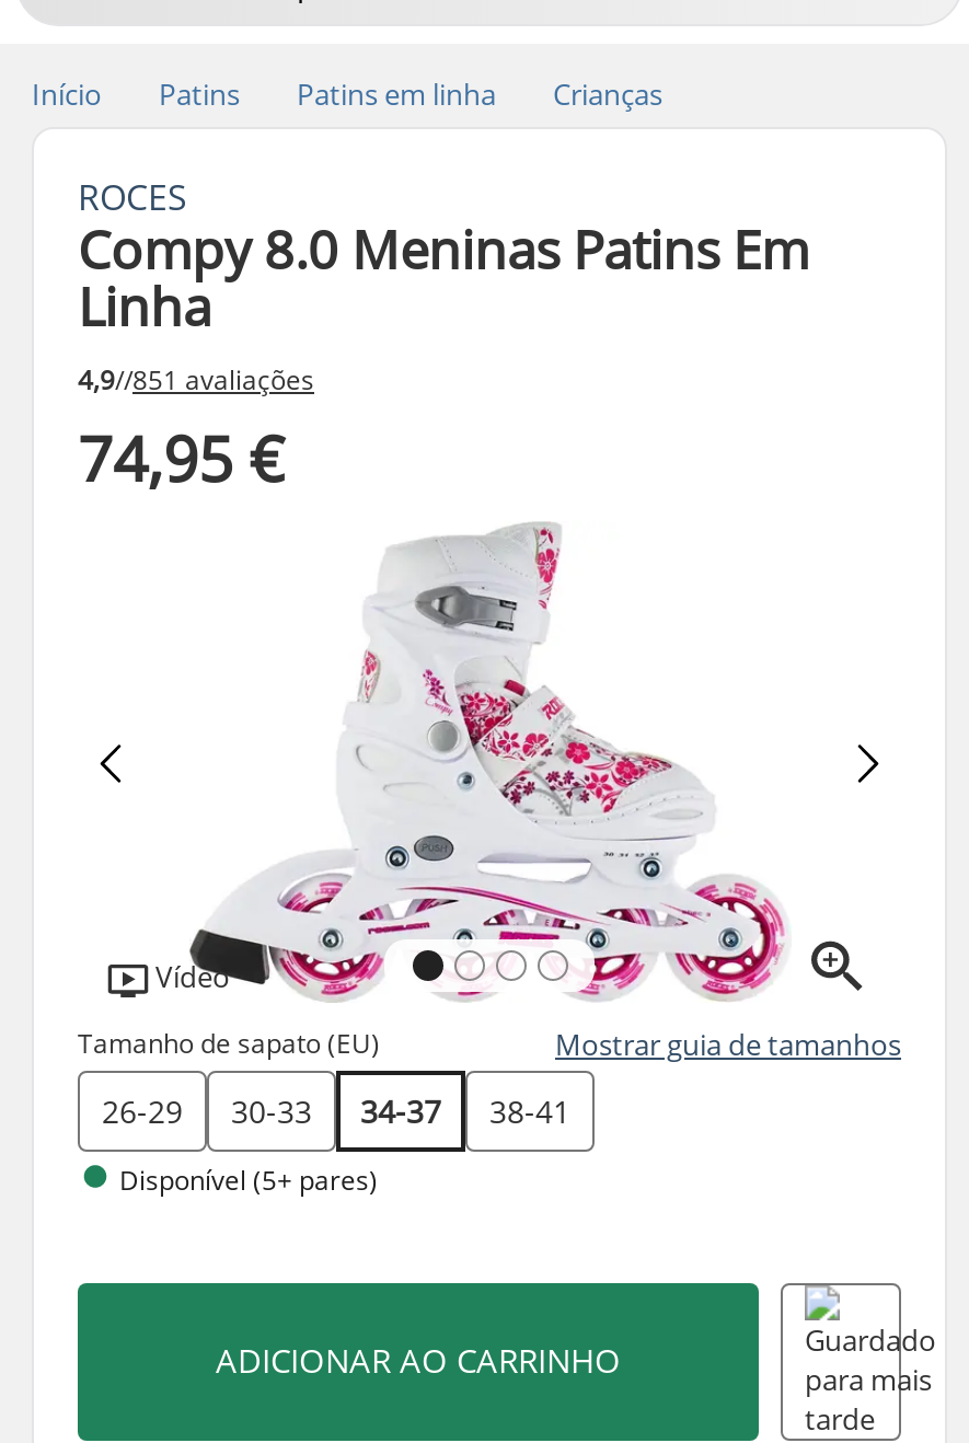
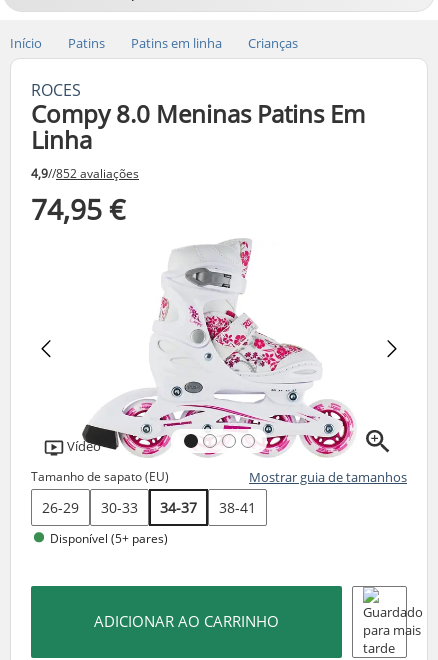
[78,360,314,397] 4,9//851 avaliações -> [31,164,139,181] 4,9//852 avaliações

